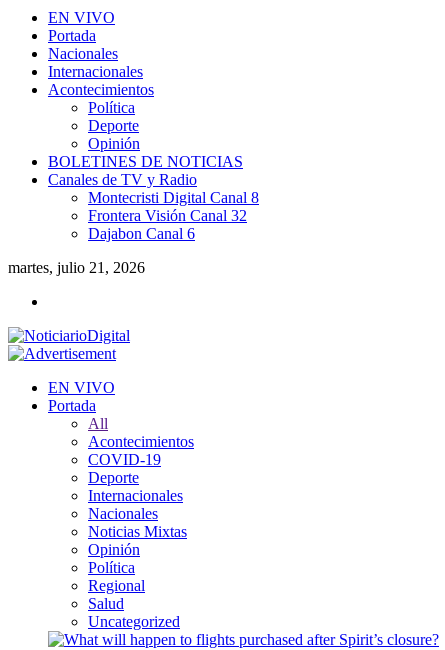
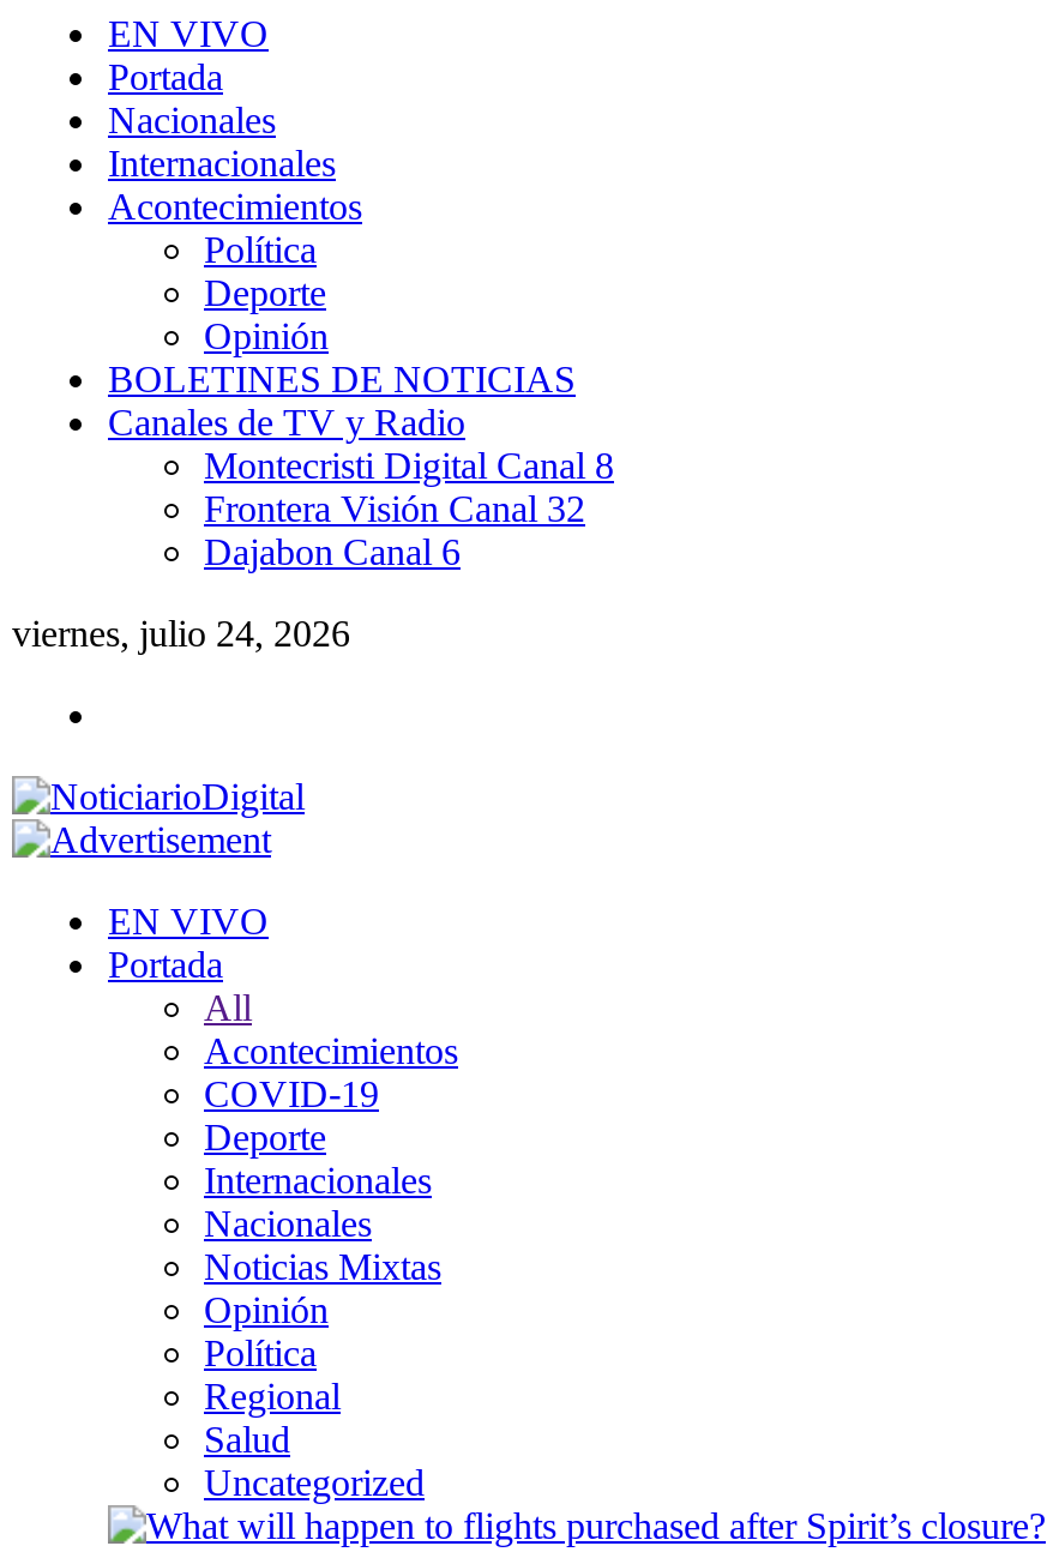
[8,259,145,276] martes, julio 21, 2026 -> [12,613,350,654] viernes, julio 24, 2026

